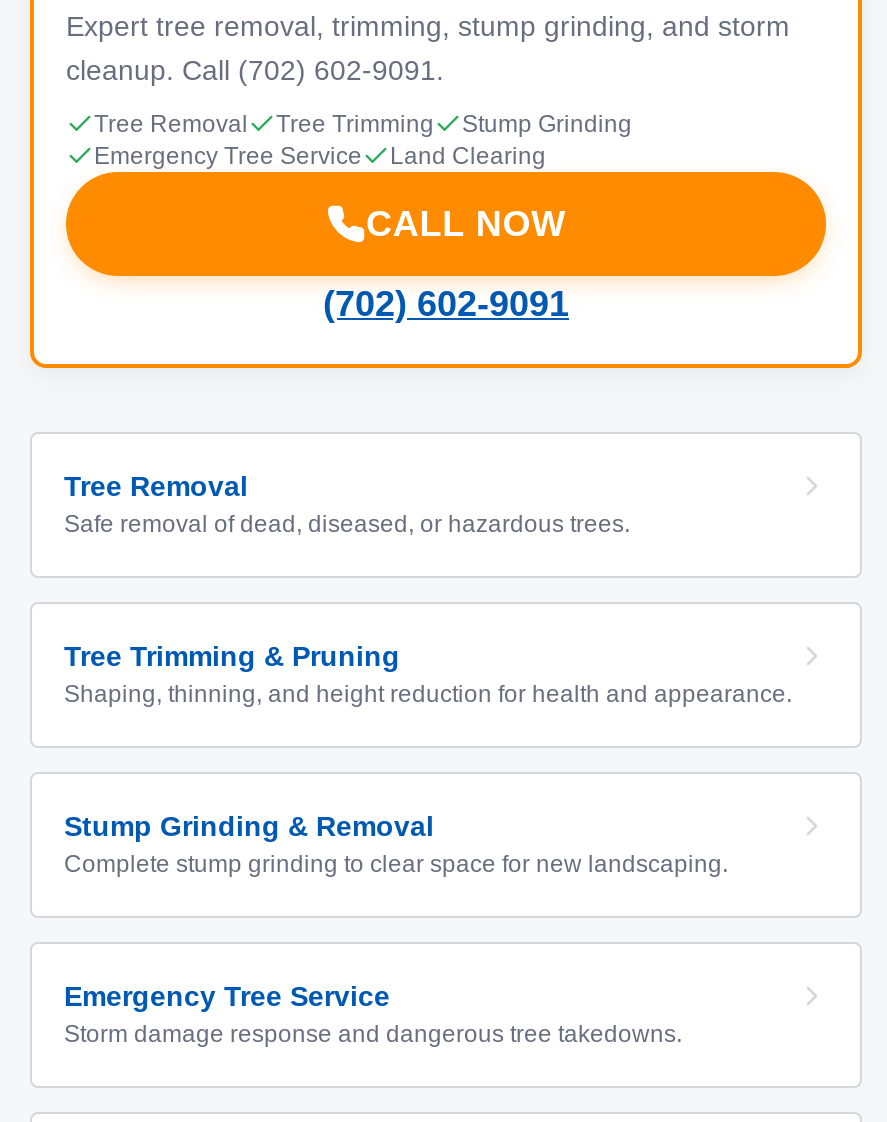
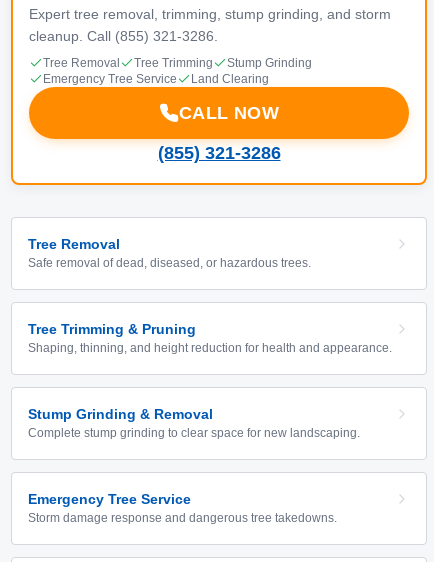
[66,54,444,86] cleanup. Call (702) 602-9091. -> [29,28,218,44] cleanup. Call (855) 321-3286.
[323,284,569,324] (702) 602-9091 -> [157,143,280,163] (855) 321-3286

